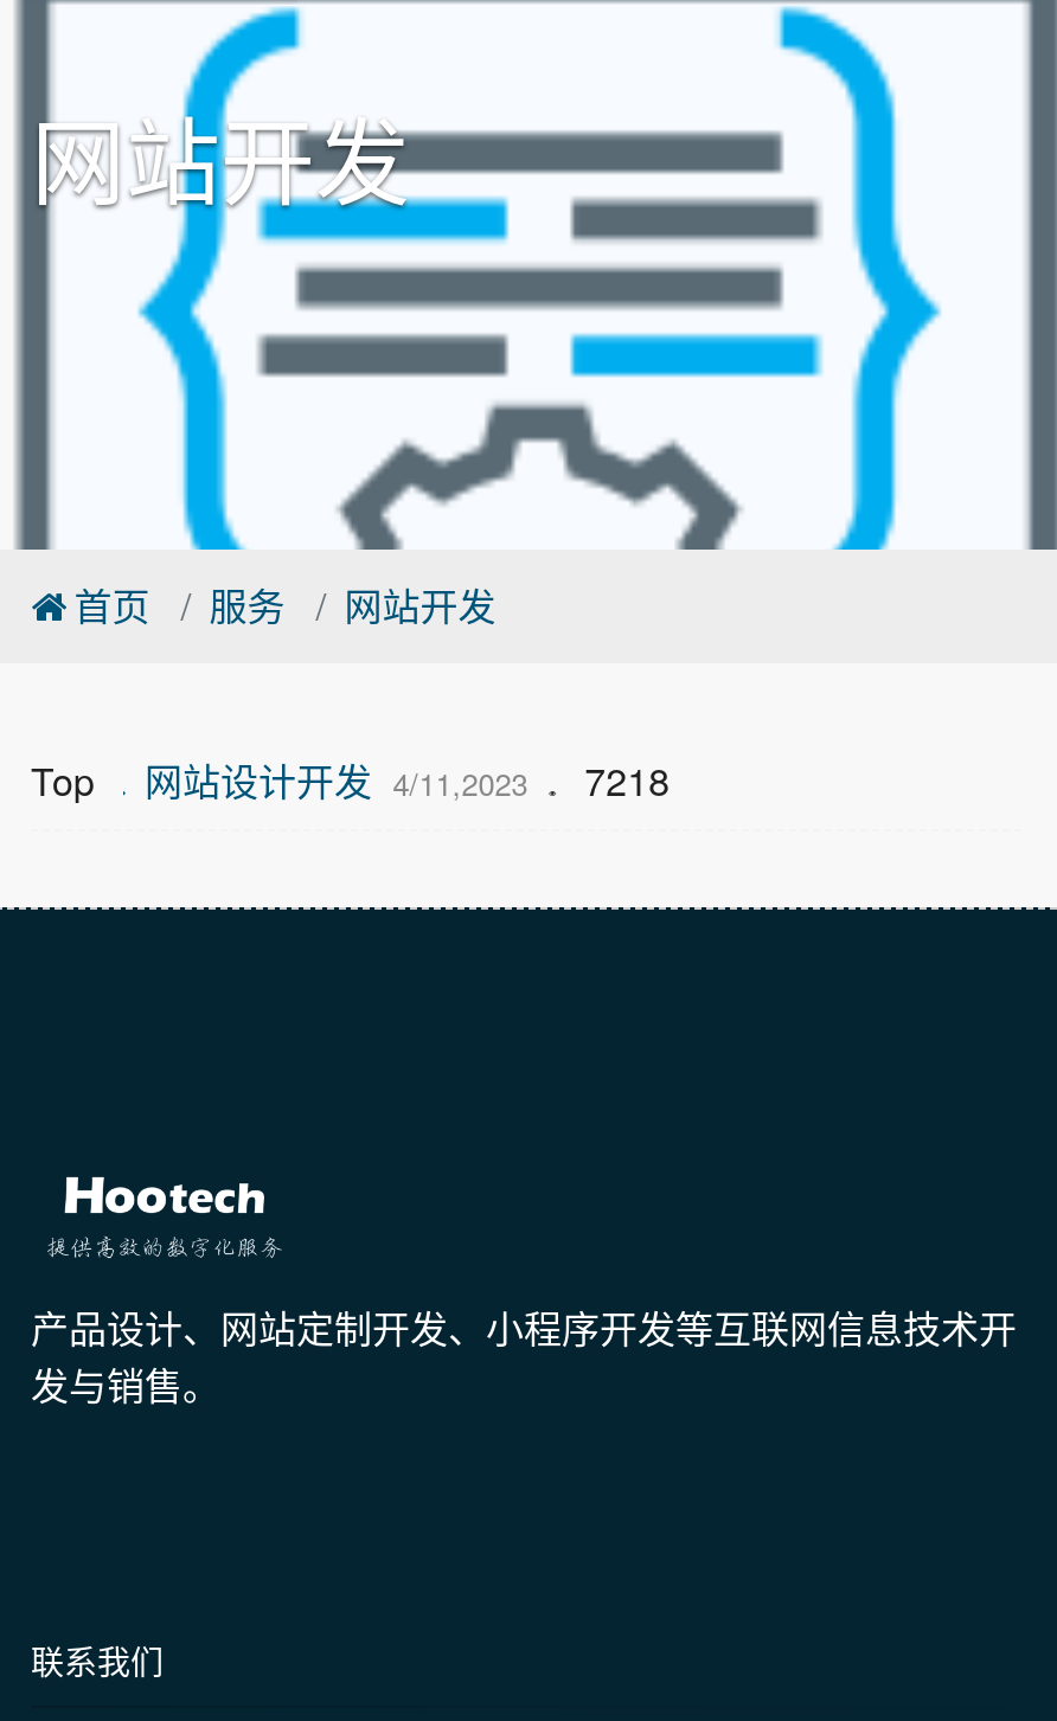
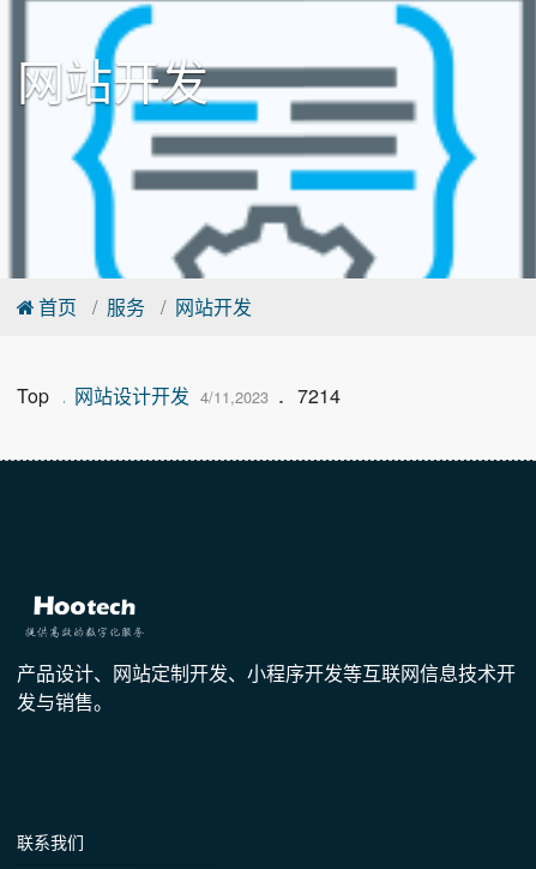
[31,753,670,808] Top 网站设计开发 4/11,2023 7218 -> [17,382,340,409] Top 网站设计开发 4/11,2023 7214

